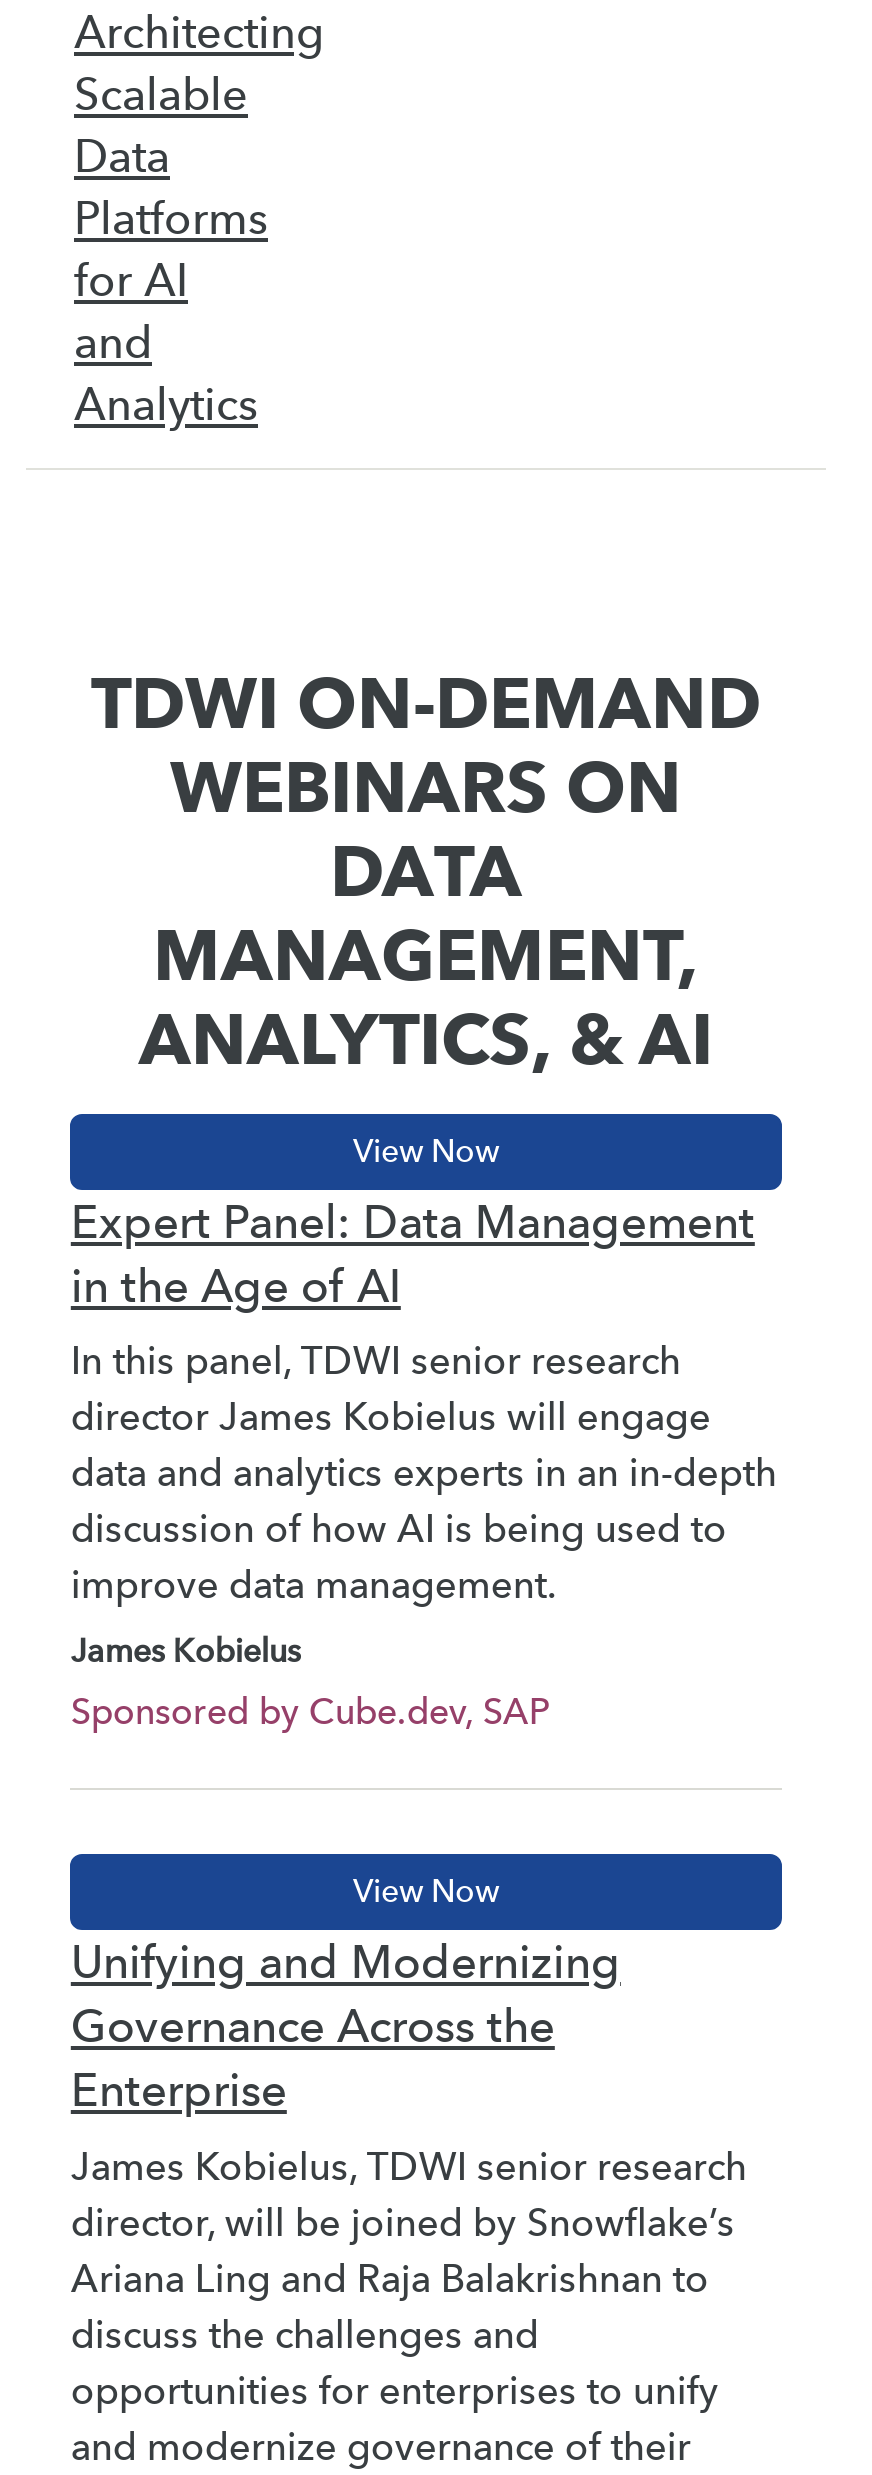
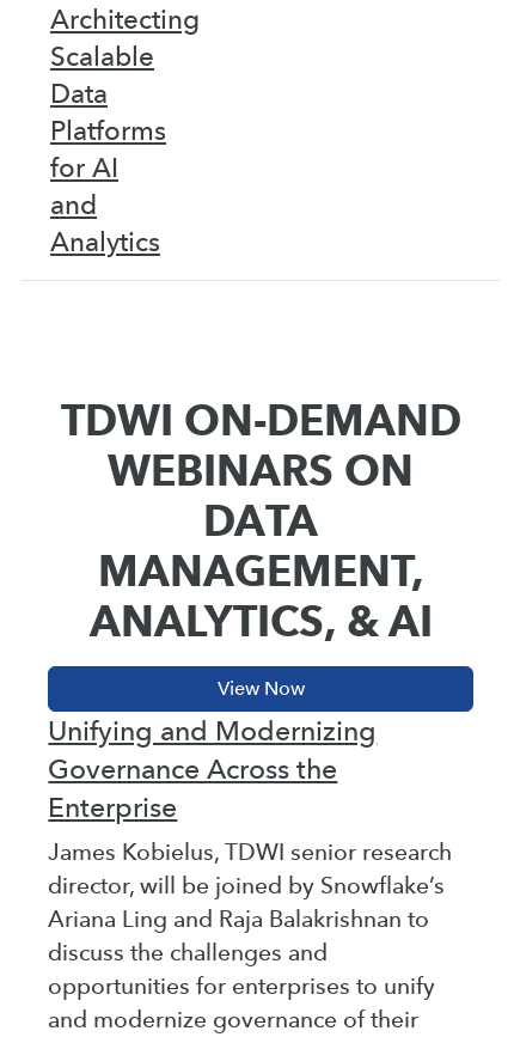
[71,1193,777,1734] Expert Panel: Data Management | in the Age of AI | In this panel, TDWI senior research | director James Kobielus will engage | data and analytics experts in an in-depth | discussion of how AI is being used to | improve data management. | James Kobielus | Sponsored by Cube.dev, SAP -> none

